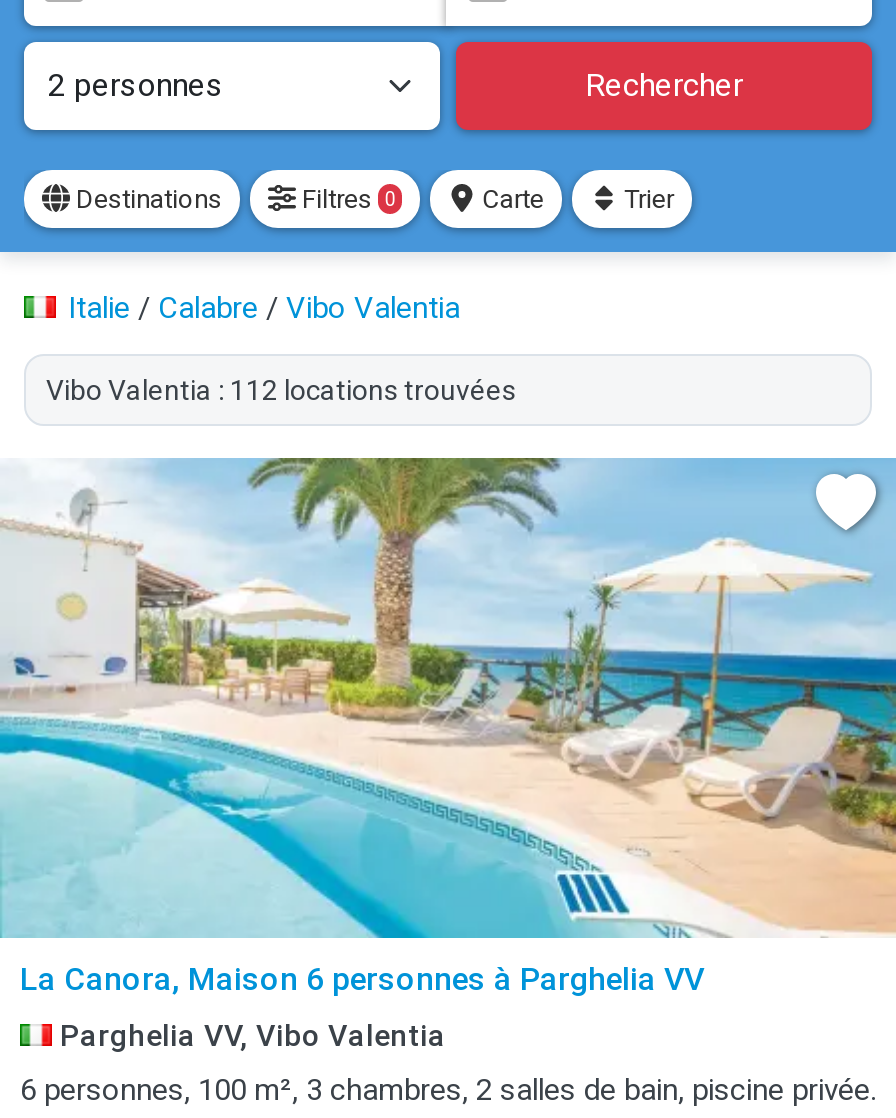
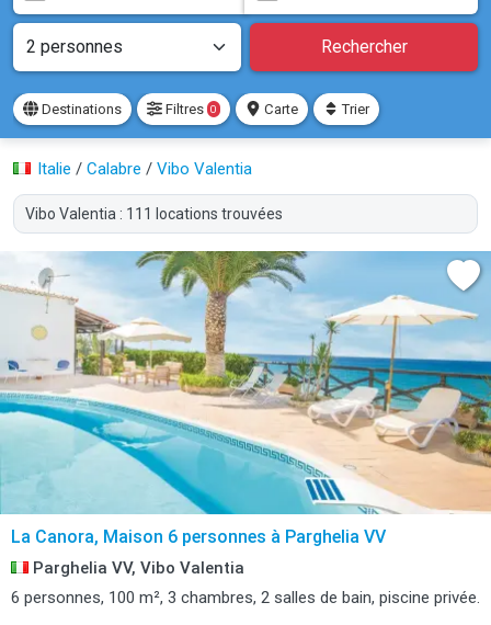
[46,374,516,406] Vibo Valentia : 112 locations trouvées -> [25,205,283,223] Vibo Valentia : 111 locations trouvées

